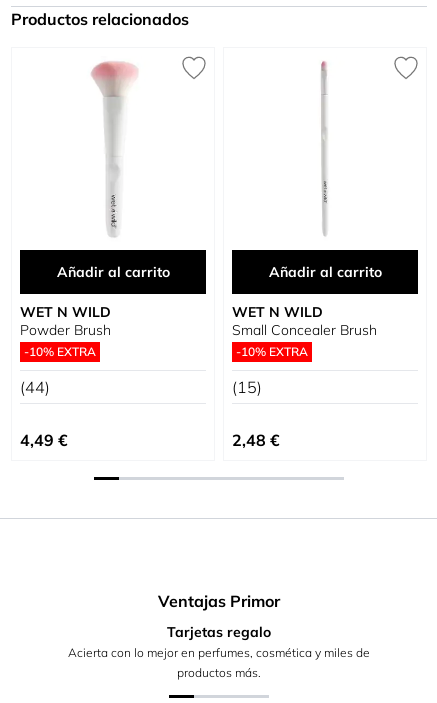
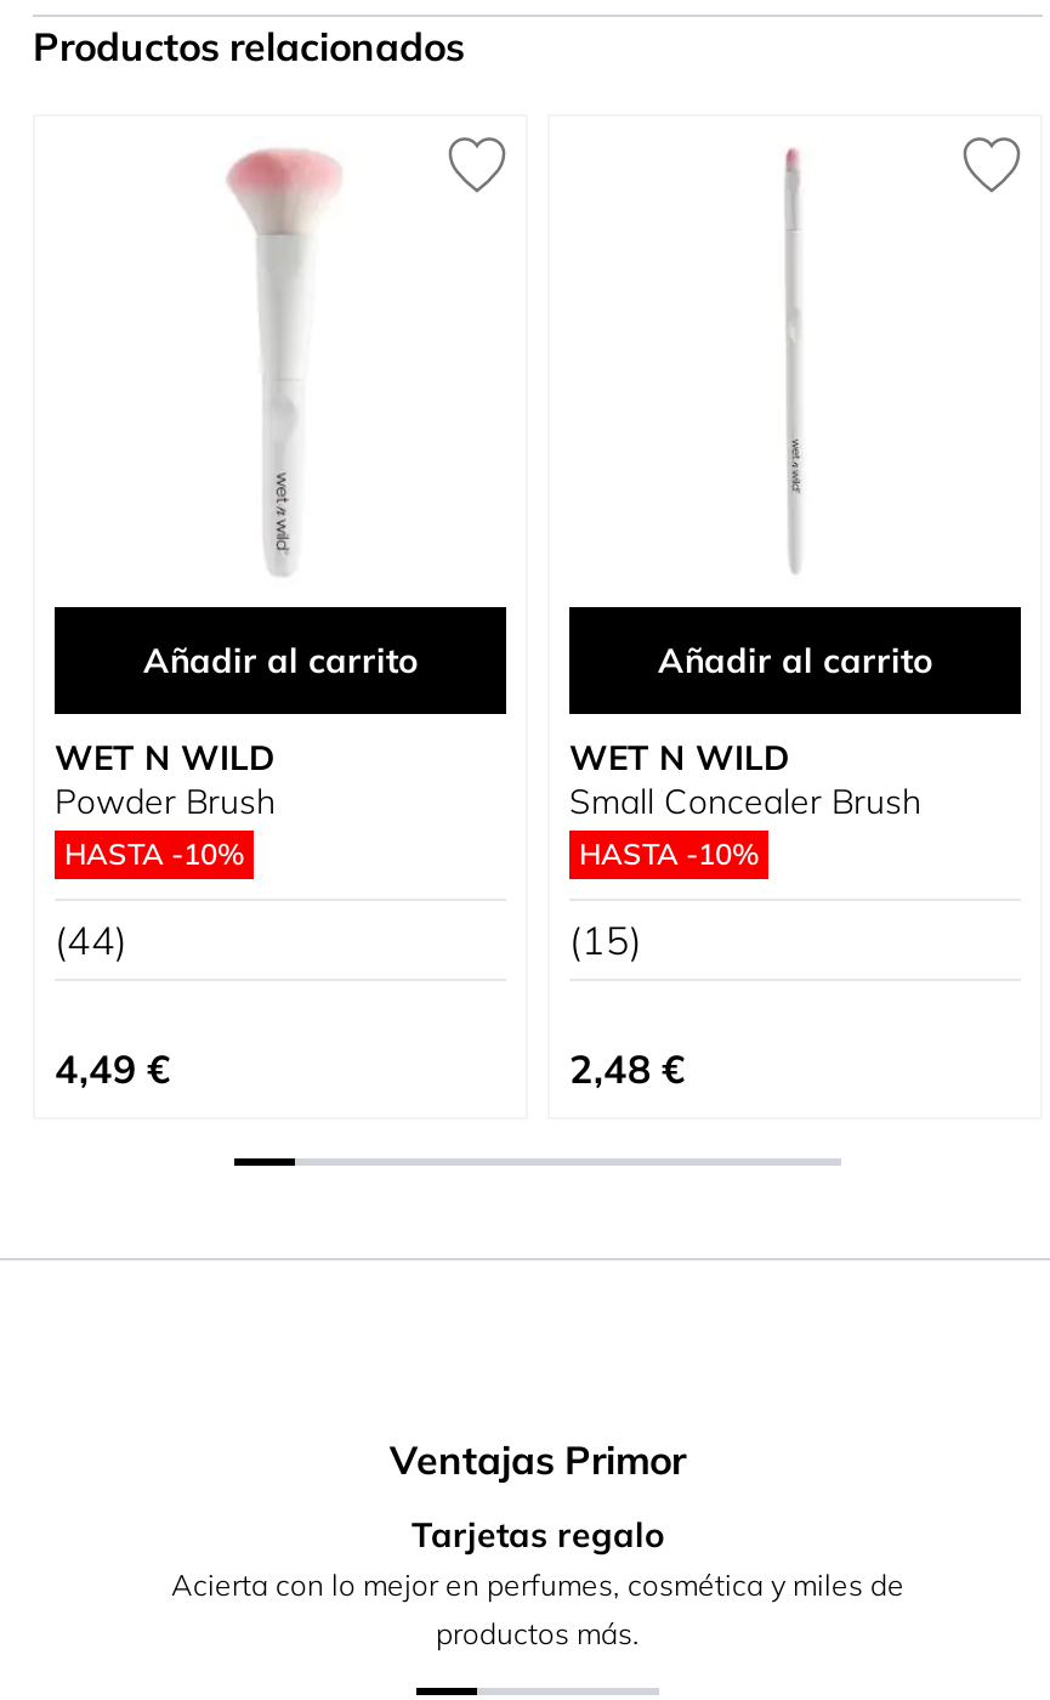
[24,344,96,359] -10% EXTRA -> [64,835,244,872] HASTA -10%
[236,344,308,359] -10% EXTRA -> [579,835,759,872] HASTA -10%

